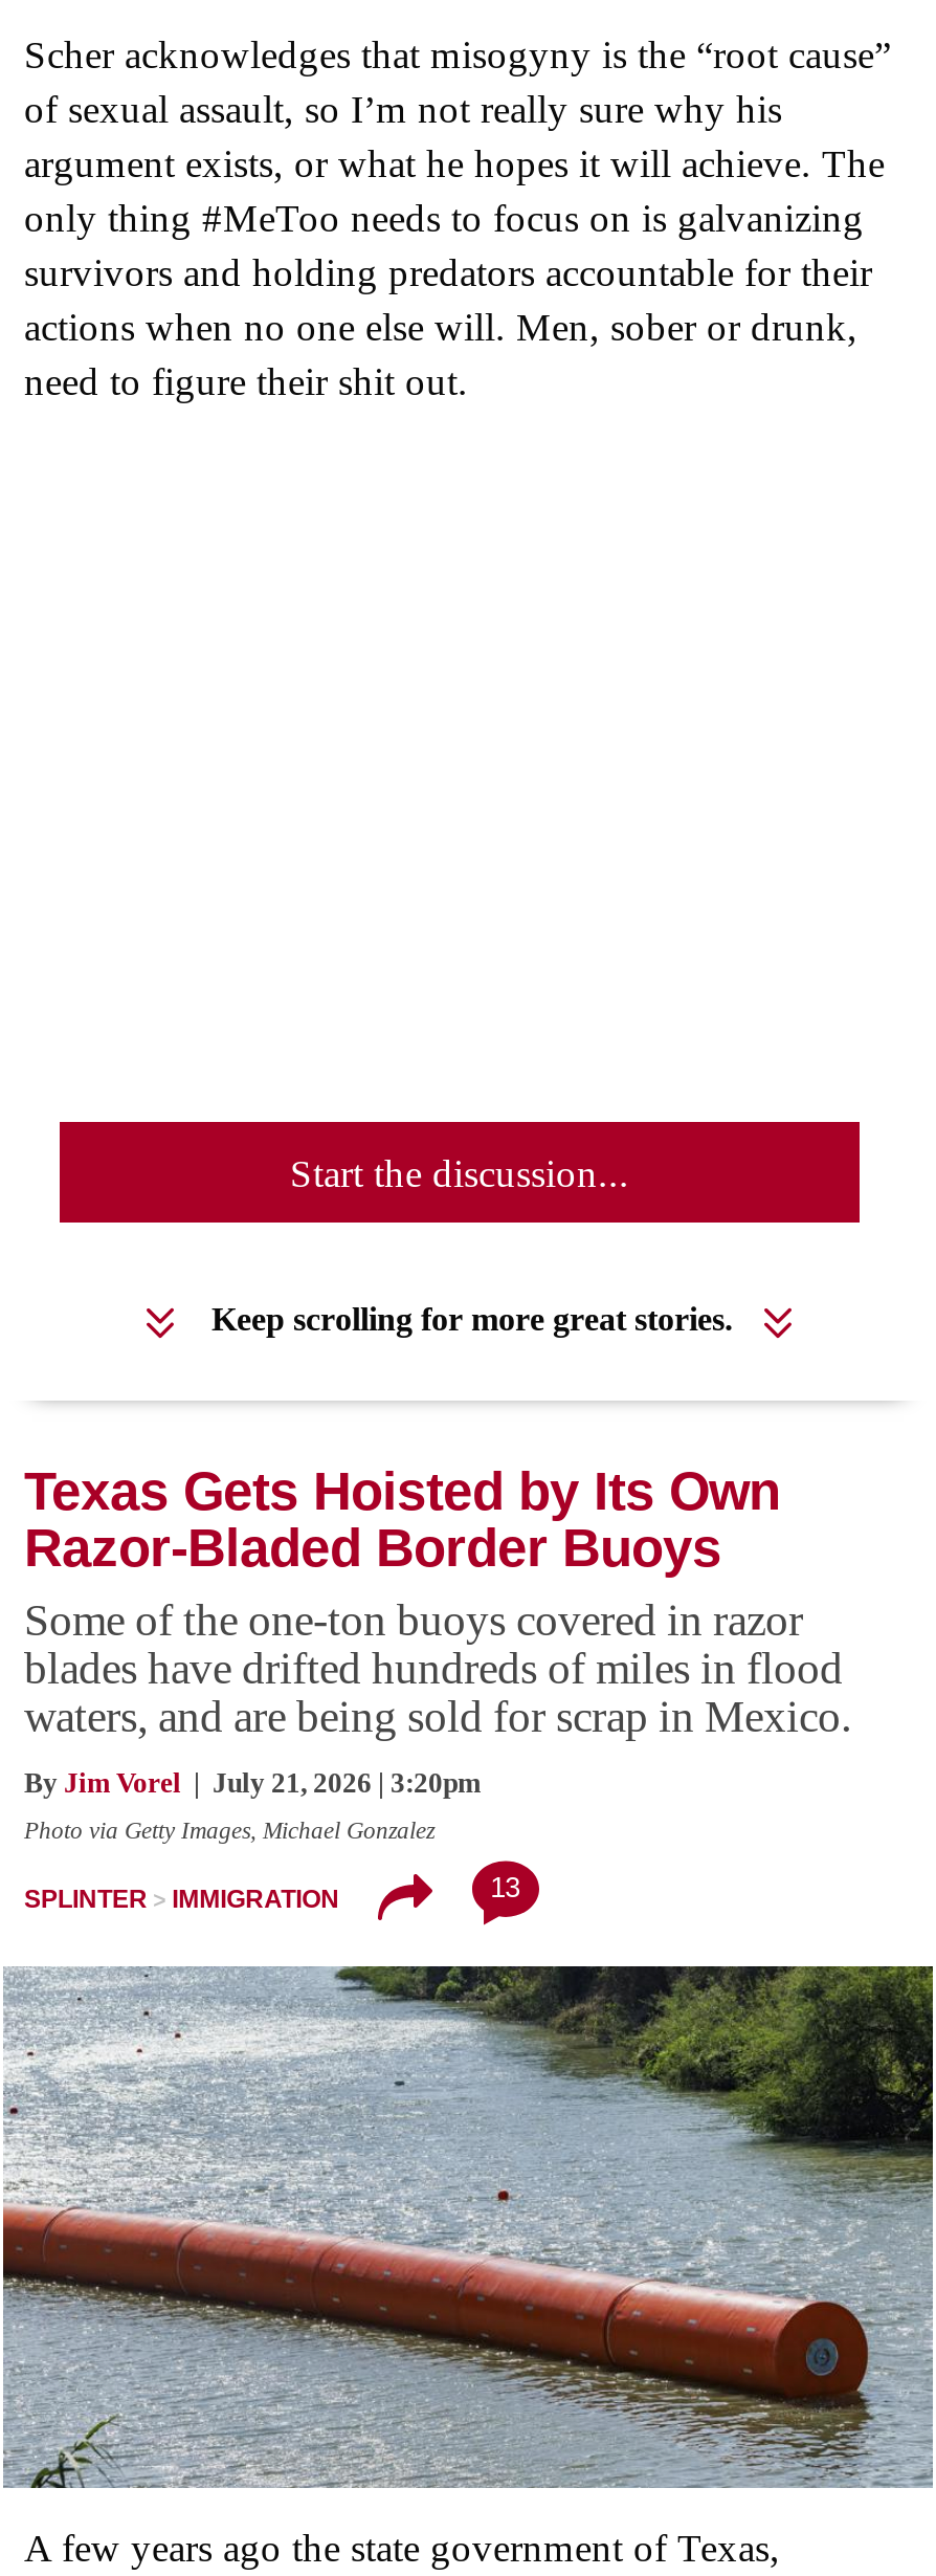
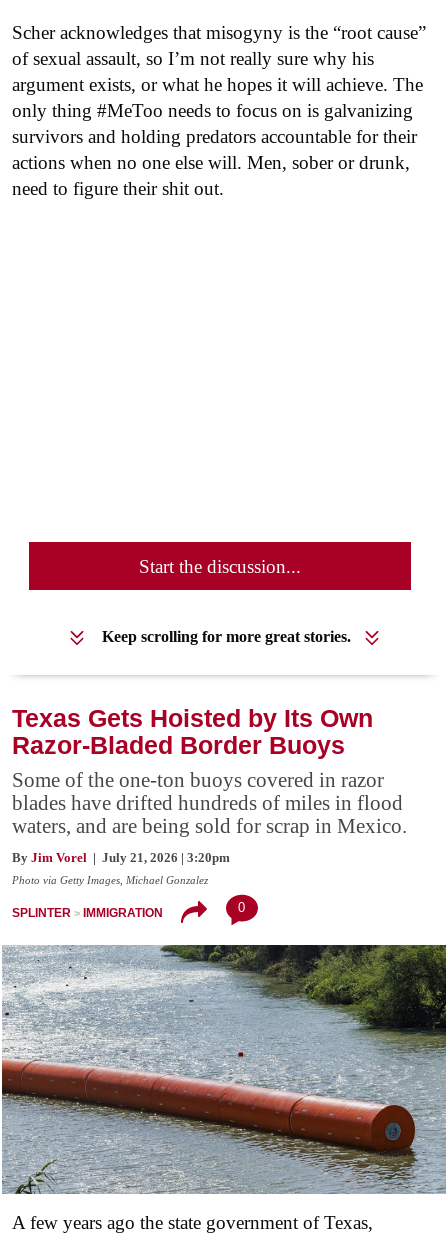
[490,1873,520,1905] 13 -> [238,900,245,915] 0

